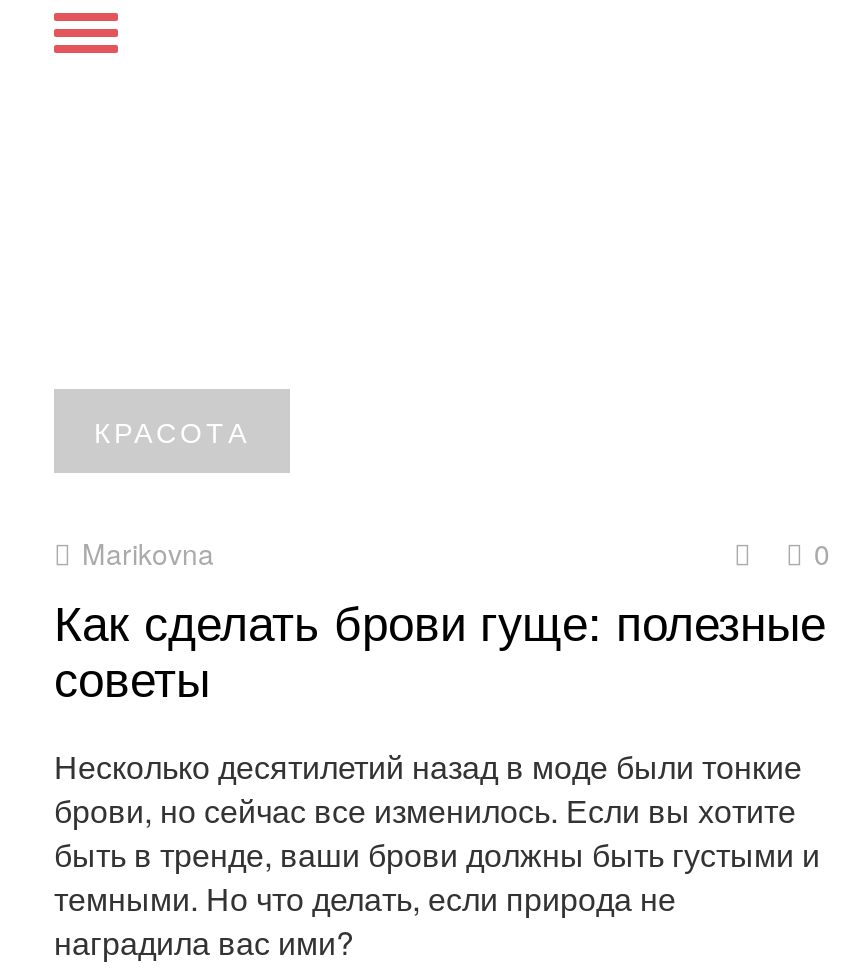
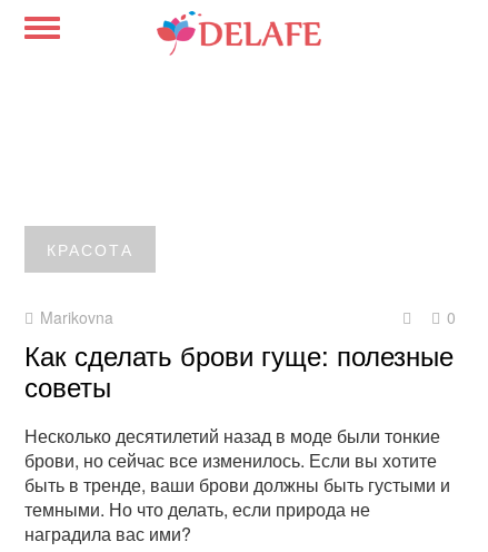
none -> [156,10,322,57] [image]

